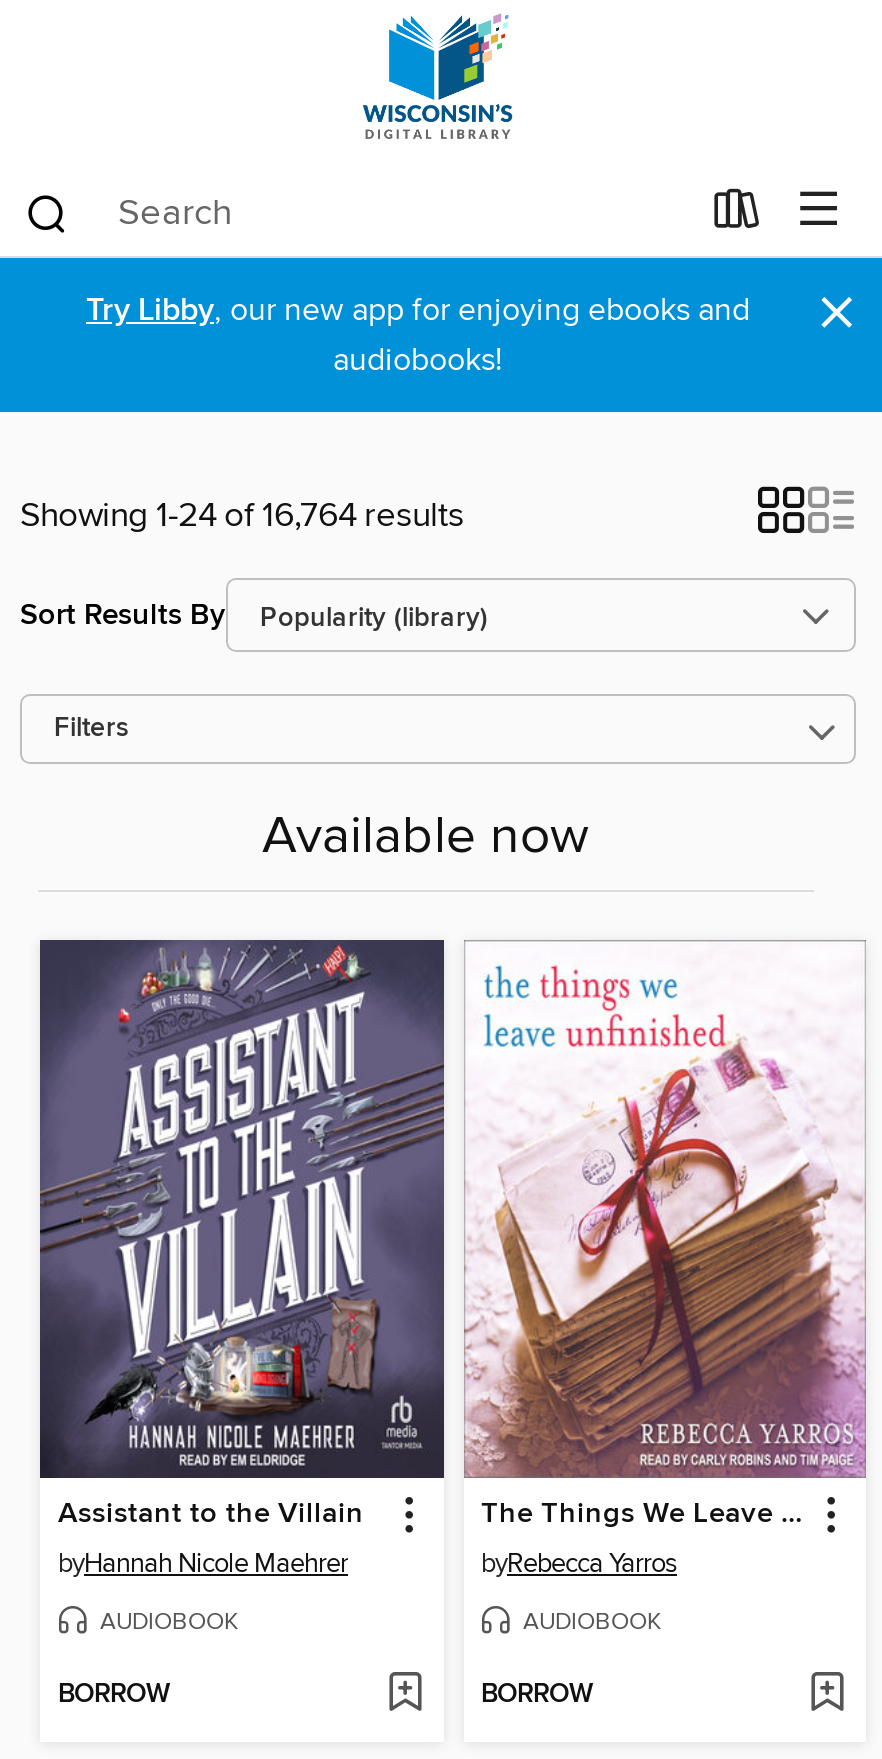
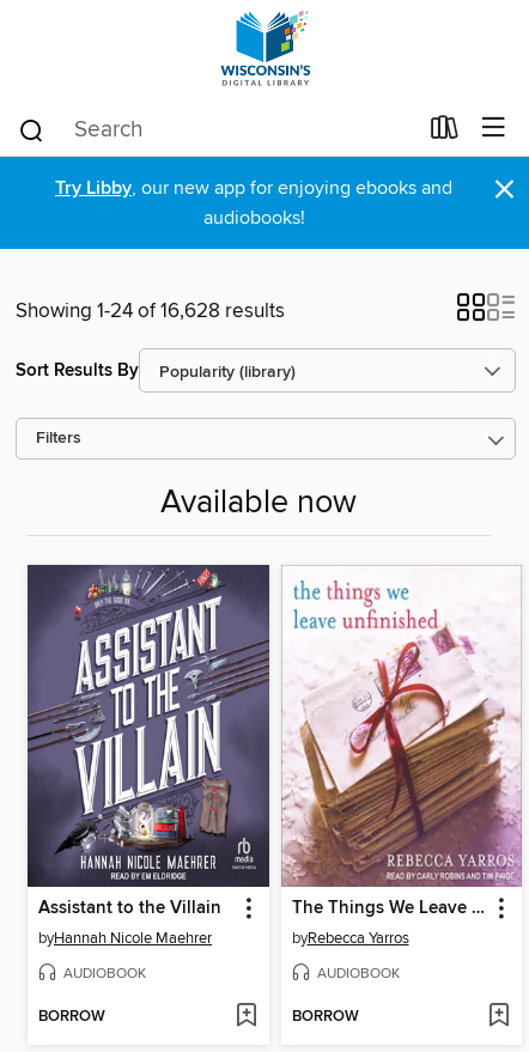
[20,494,464,538] Showing 1-24 of 16,764 results -> [16,298,285,324] Showing 1-24 of 16,628 results

